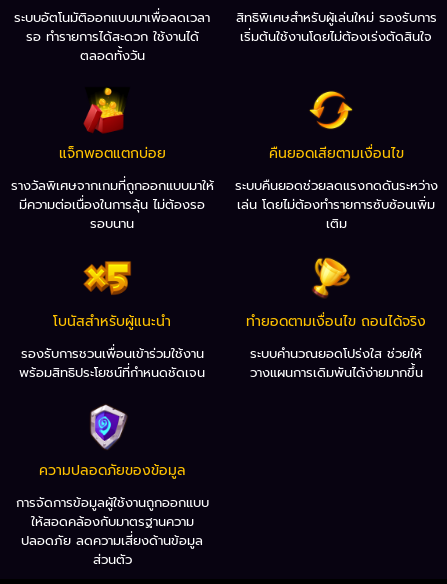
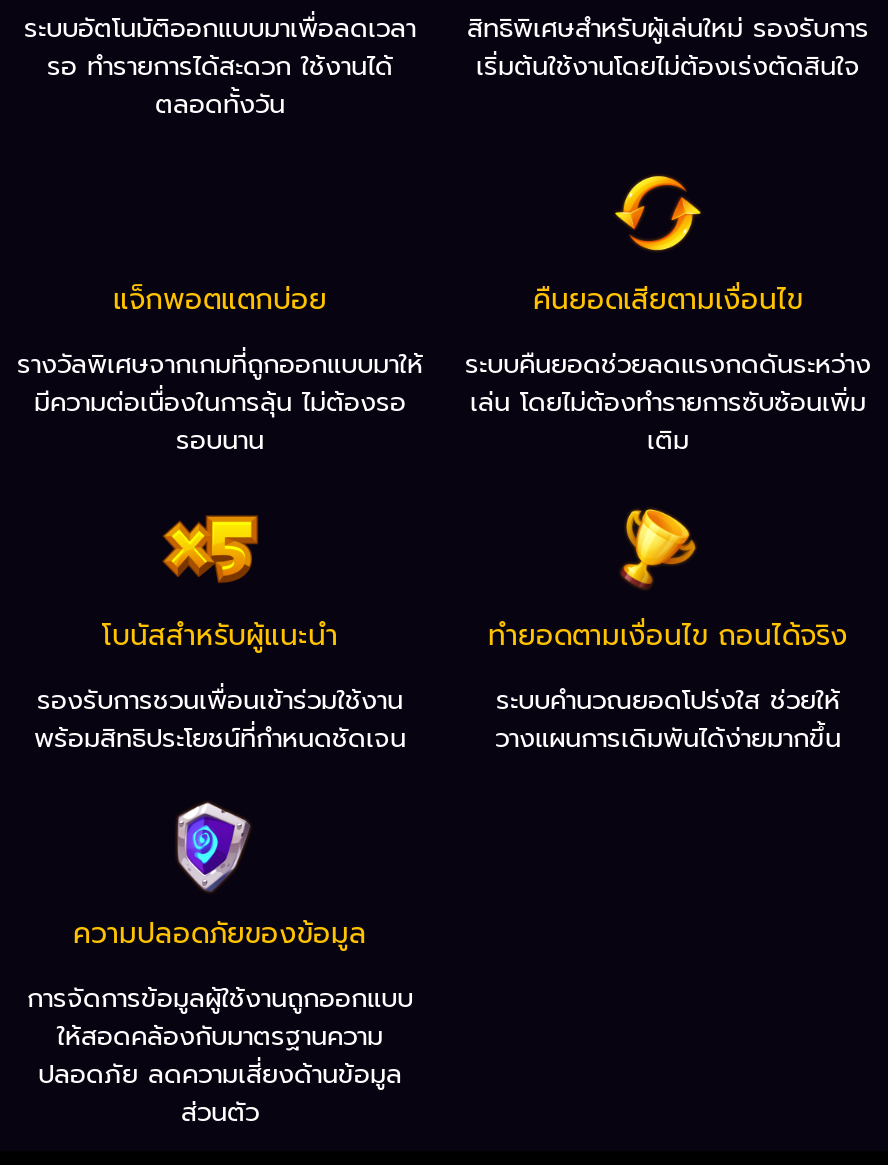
[83,87,125,134] [image] -> none

